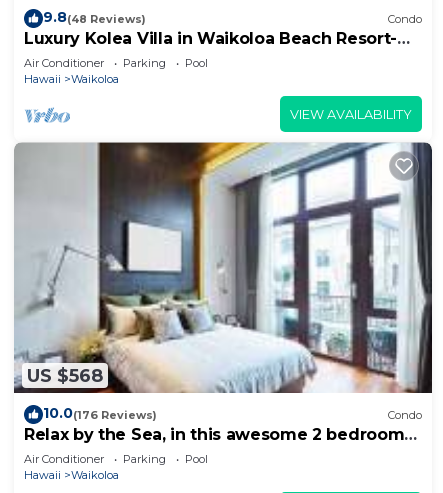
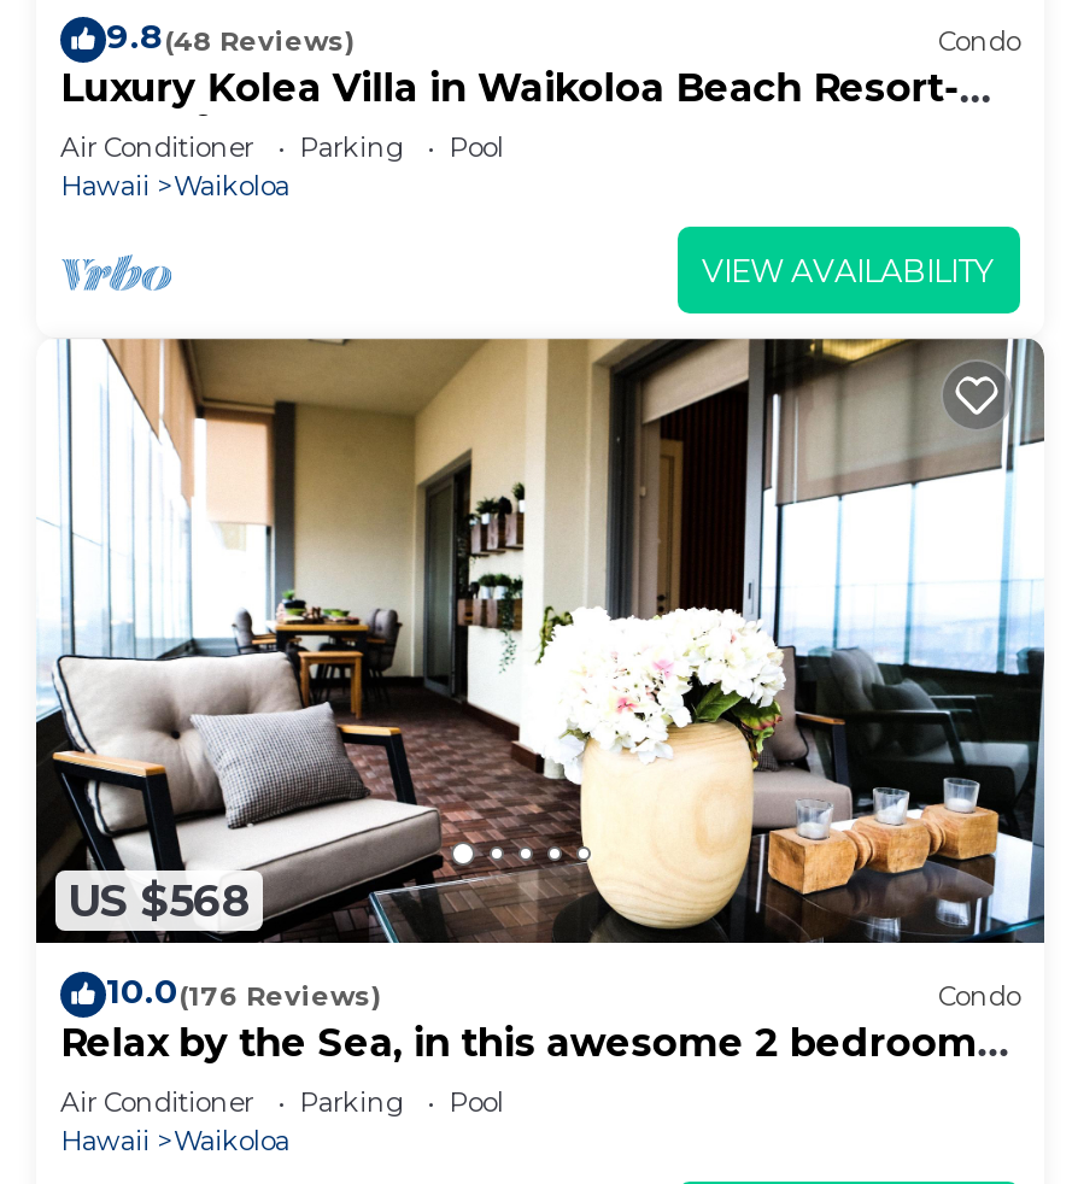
[13,142,433,394] [image] -> [34,338,1047,945] [image]

